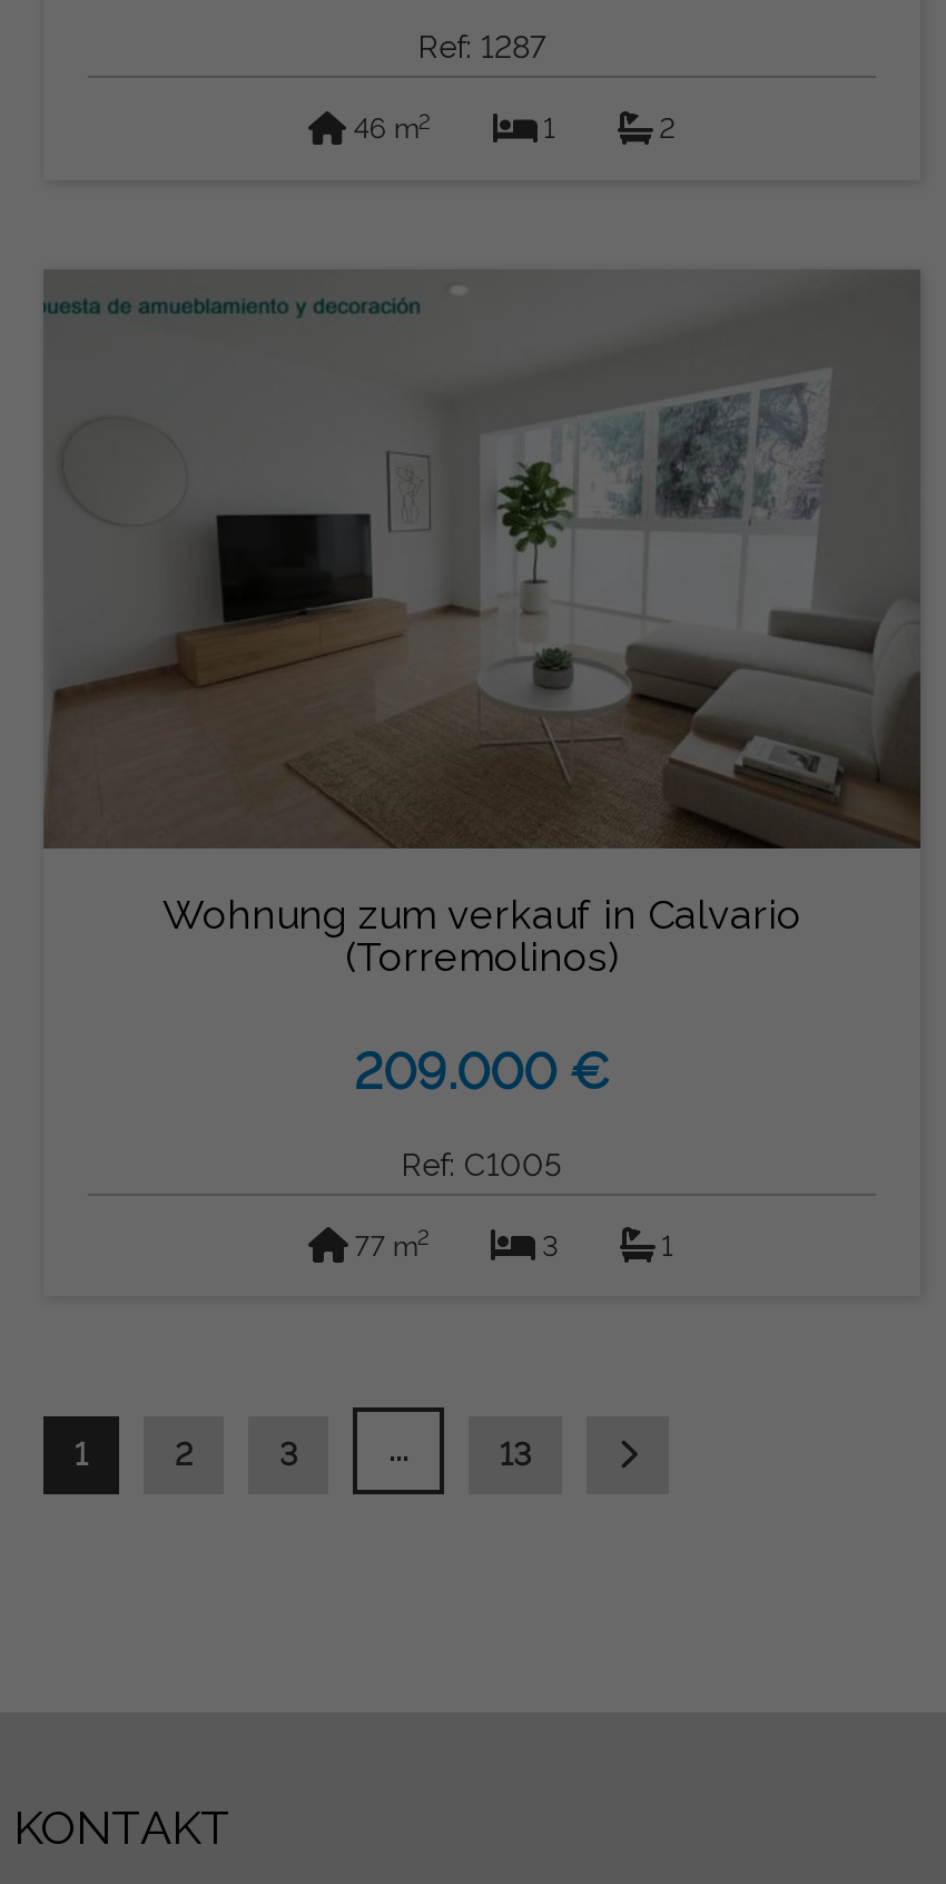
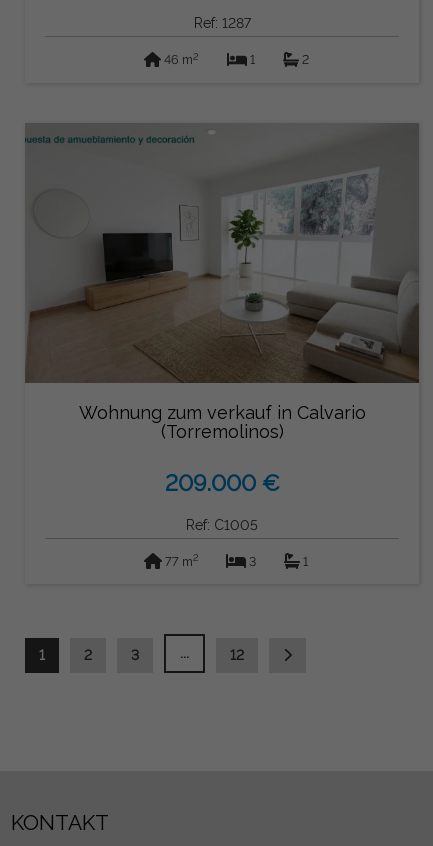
[500,1437,531,1472] 13 -> [230,647,244,663] 12

